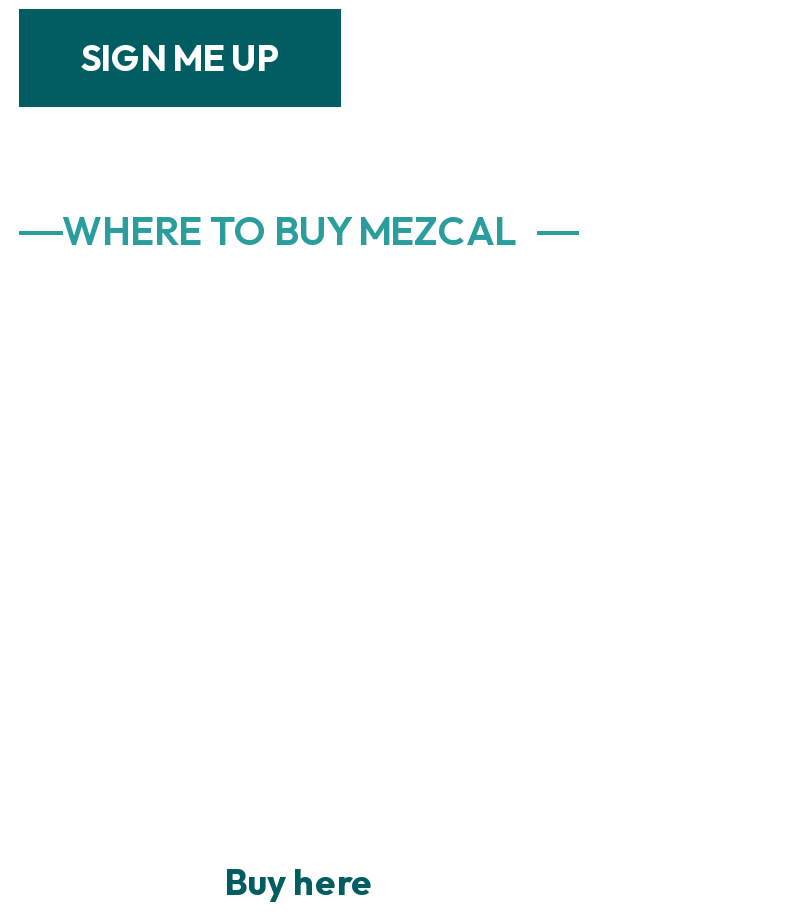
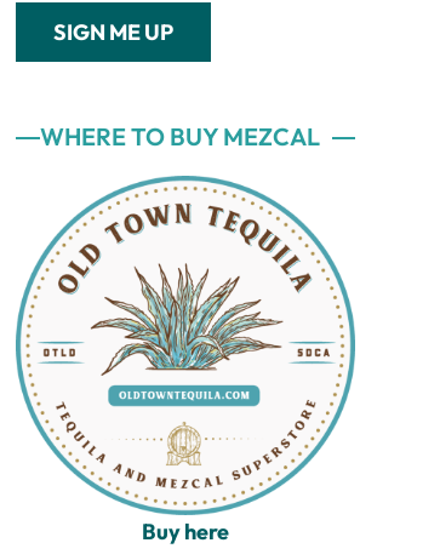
none -> [15,175,356,514] [image]

